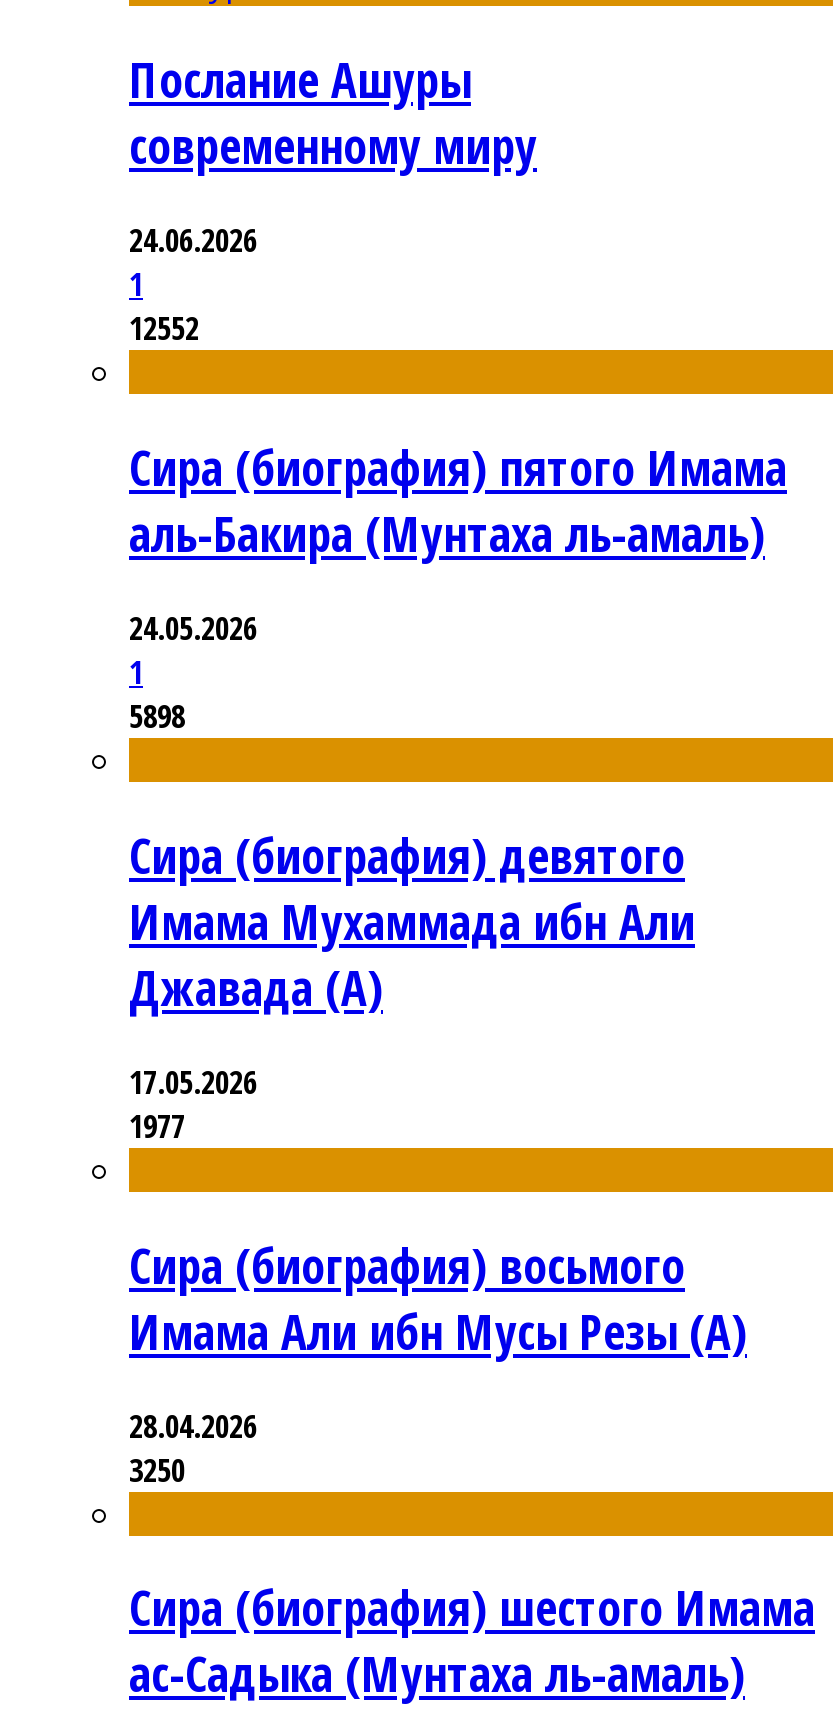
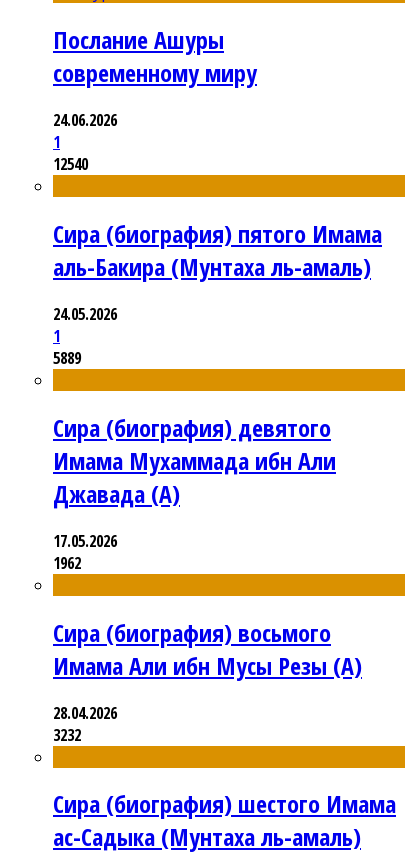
[129,306,199,350] 12552 -> [53,153,88,175] 12540
[129,694,185,738] 5898 -> [53,347,81,369] 5889
[129,1104,185,1148] 1977 -> [53,552,81,574] 1962
[129,1447,185,1491] 3250 -> [53,724,81,746] 3232

